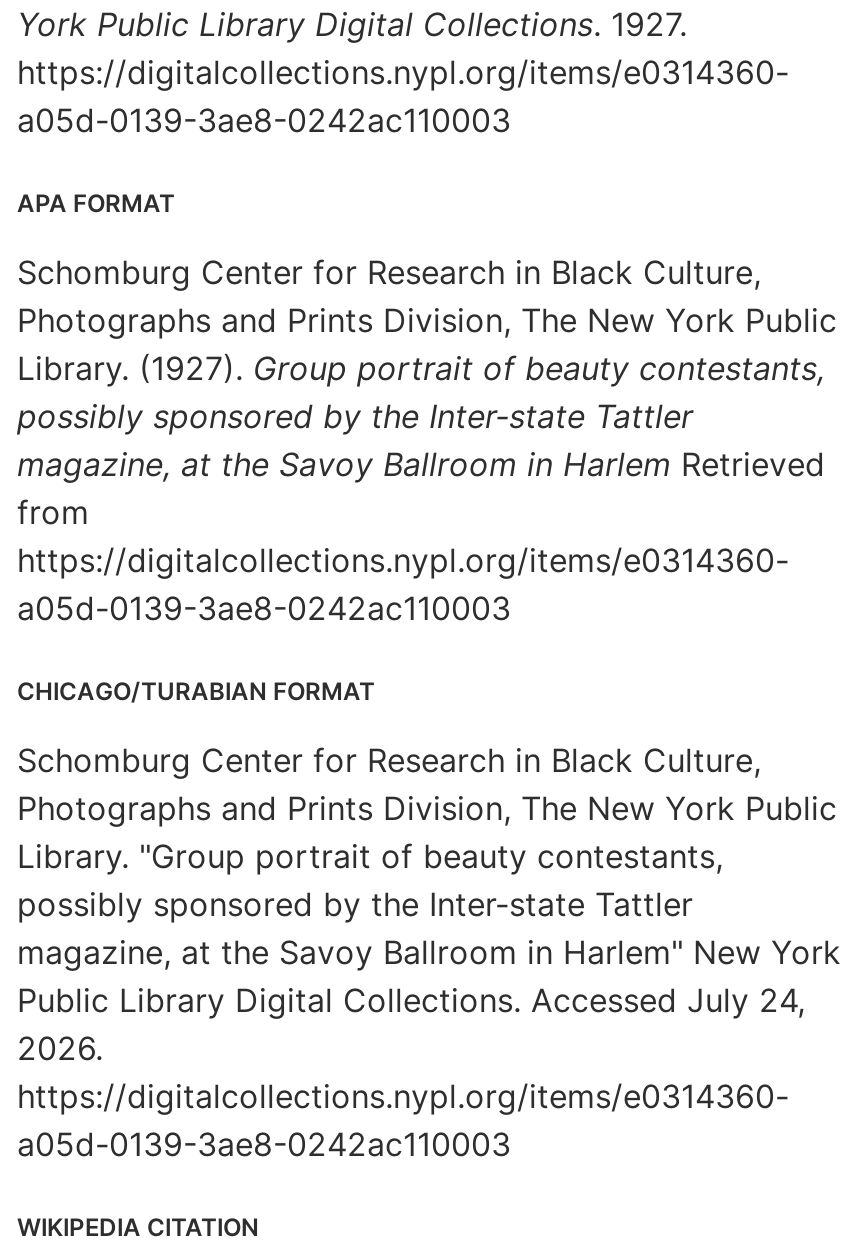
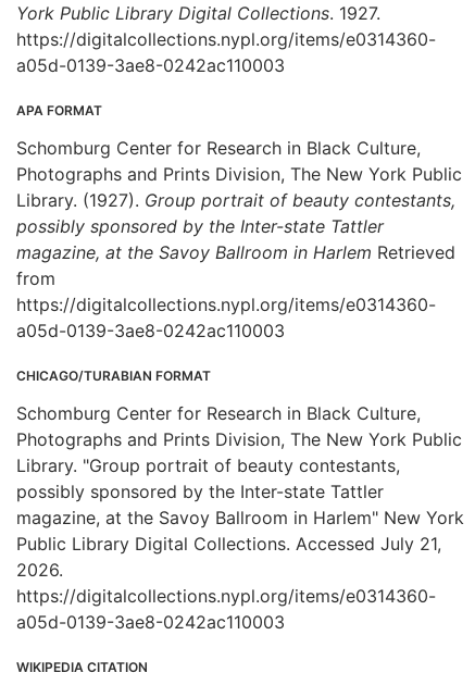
[17,980,805,1020] Public Library Digital Collections. Accessed July 24, -> [16,533,441,555] Public Library Digital Collections. Accessed July 21,

